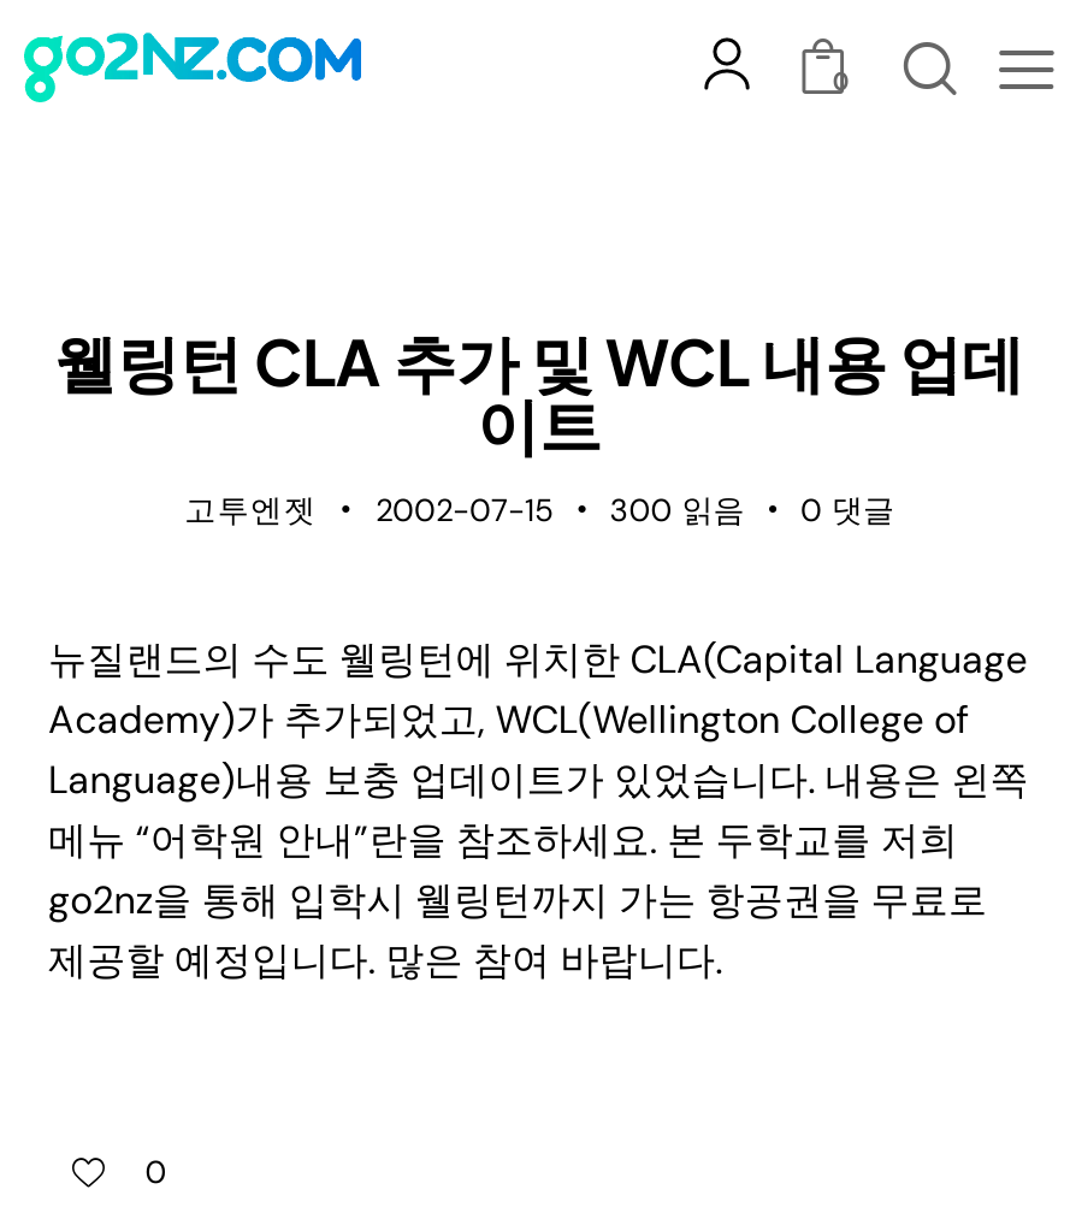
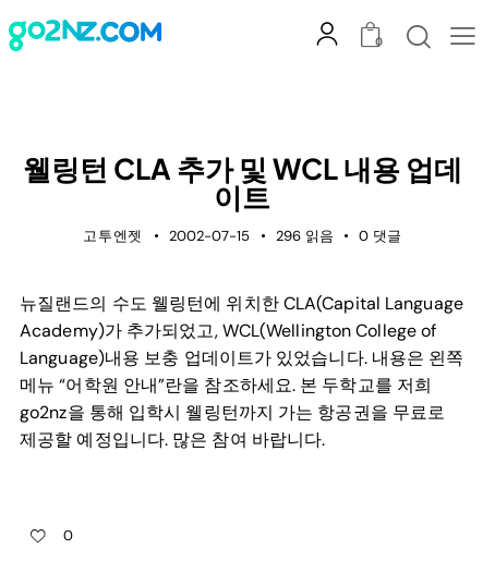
[184,489,894,530] 고투엔젯 2002-07-15 300 읽음 0 댓글 -> [83,226,401,245] 고투엔젯 2002-07-15 296 읽음 0 댓글

